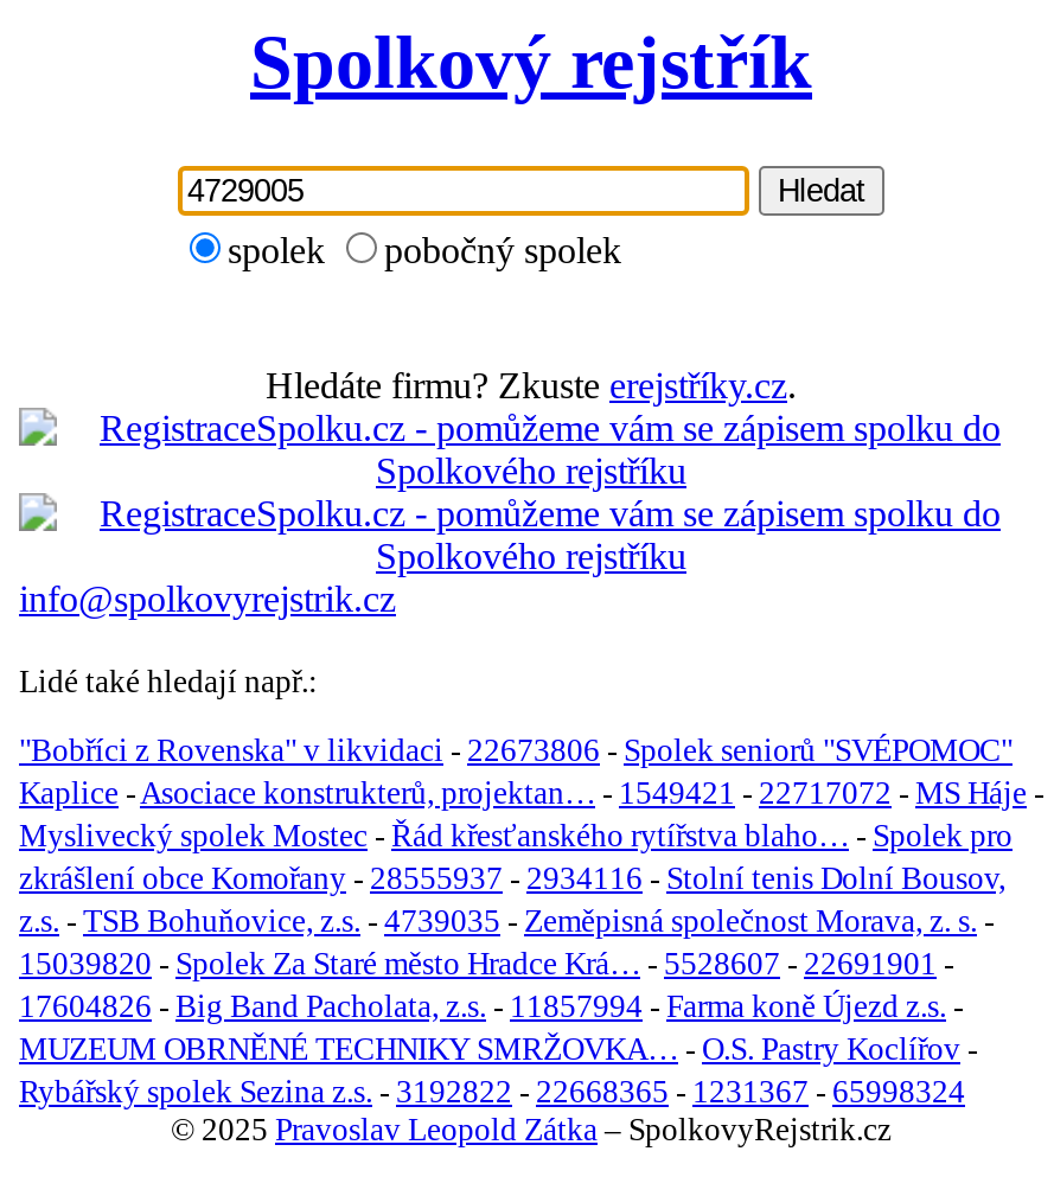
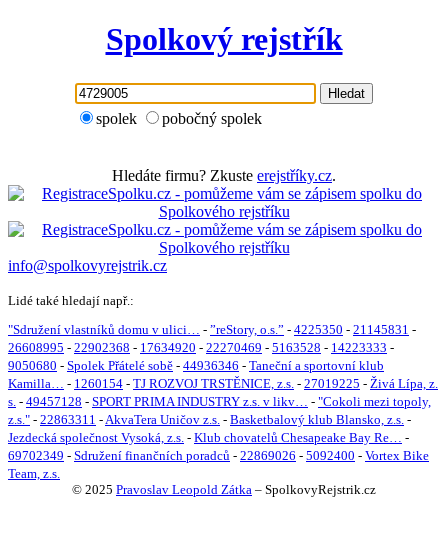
[19,733,1043,1110] "Bobříci z Rovenska" v likvidaci - 22673806 - Spolek seniorů "SVÉPOMOC" | Kaplice -Asociace konstrukterů, projektan… - 1549421 - 22717072 - MS Háje - | Myslivecký spolek Mostec - Řád křesťanského rytířstva blaho… - Spolek pro | zkrášlení obce Komořany - 28555937 - 2934116 - Stolní tenis Dolní Bousov, | z.s. - TSB Bohuňovice, z.s. - 4739035 - Zeměpisná společnost Morava, z. s. - | 15039820 - Spolek Za Staré město Hradce Krá… - 5528607 - 22691901 - | 17604826 - Big Band Pacholata, z.s. - 11857994 - Farma koně Újezd z.s. - | MUZEUM OBRNĚNÉ TECHNIKY SMRŽOVKA… - O.S. Pastry Koclířov - | Rybářský spolek Sezina z.s. - 3192822 - 22668365 - 1231367 - 65998324 -> [8,322,438,481] "Sdružení vlastníků domu v ulici… -”reStory, o.s.” - 4225350 - 21145831 - | 26608995 - 22902368 - 17634920 - 22270469 - 5163528 - 14223333 - | 9050680 - Spolek Přátelé sobě - 44936346 - Taneční a sportovní klub | Kamilla… - 1260154 - TJ ROZVOJ TRSTĚNICE, z.s. - 27019225 - Živá Lípa, z. | s. - 49457128 - SPORT PRIMA INDUSTRY z.s. v likv… - "Cokoli mezi topoly, | z.s." - 22863311 - AkvaTera Uničov z.s. - Basketbalový klub Blansko, z.s. - | Jezdecká společnost Vysoká, z.s. - Klub chovatelů Chesapeake Bay Re… - | 69702349 - Sdružení finančních poradců - 22869026 - 5092400 - Vortex Bike | Team, z.s.

